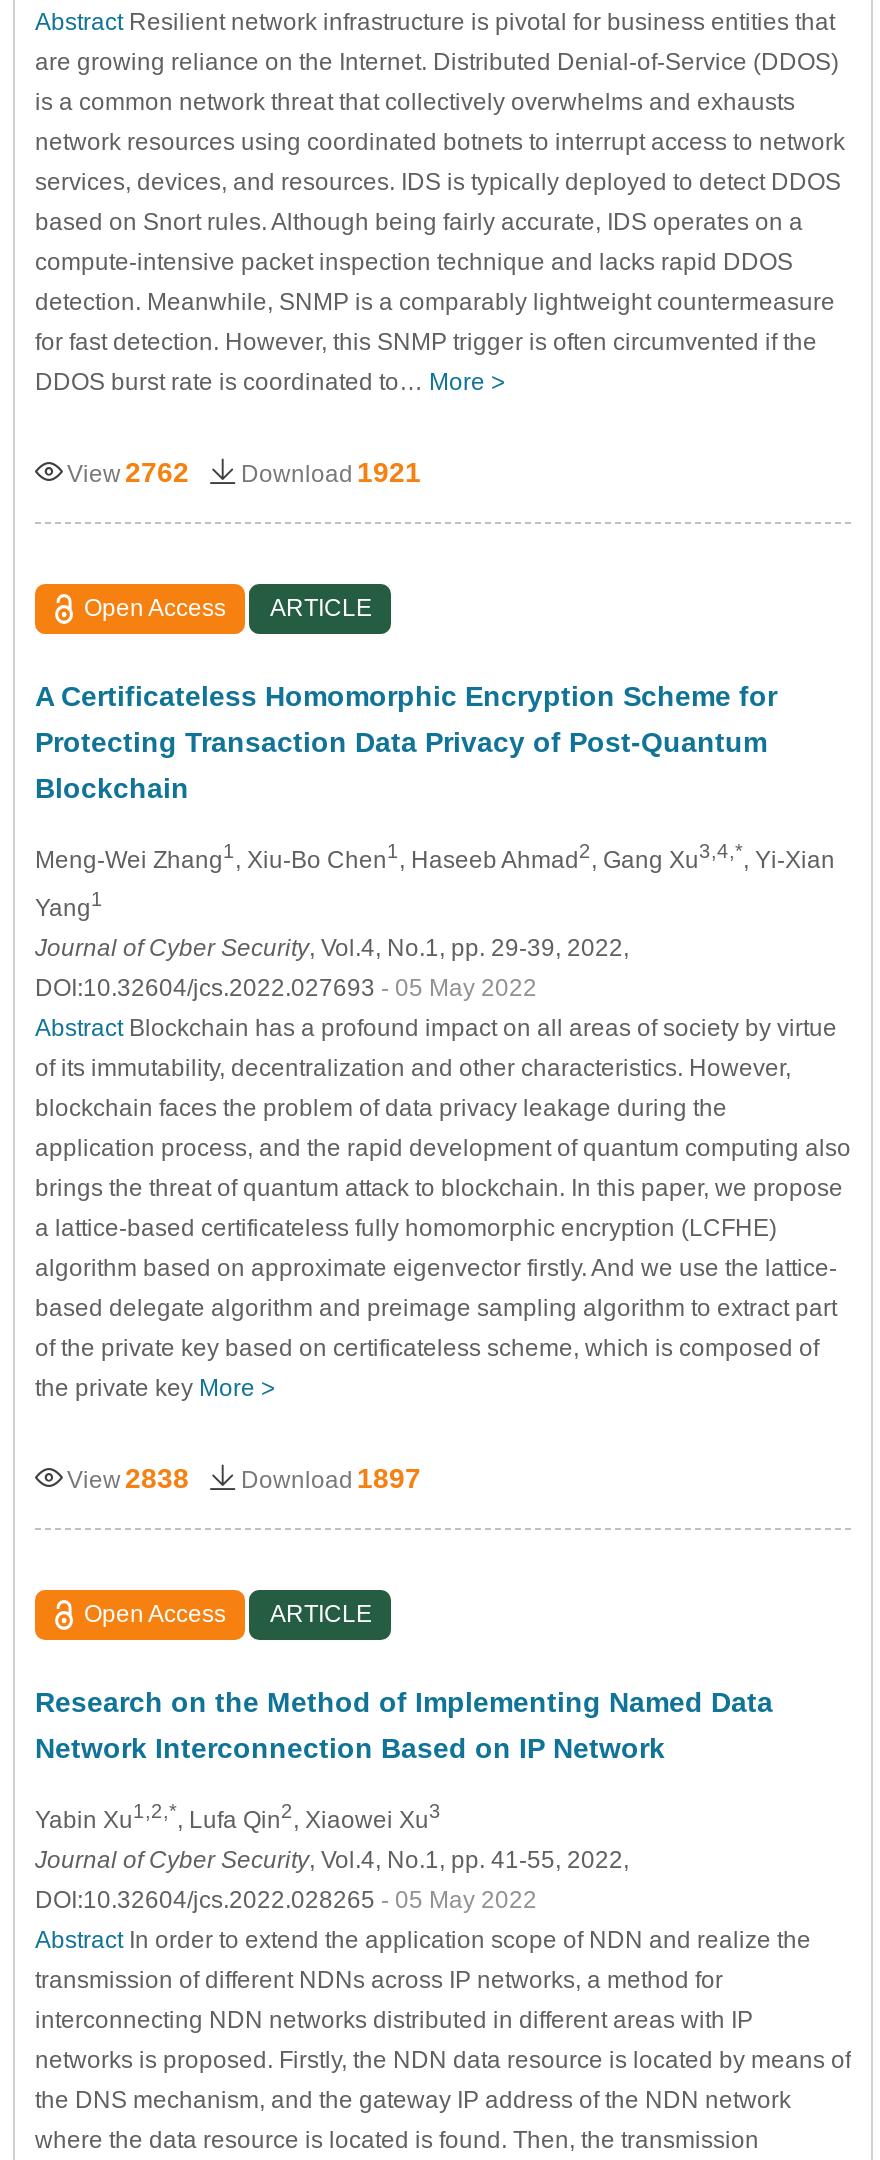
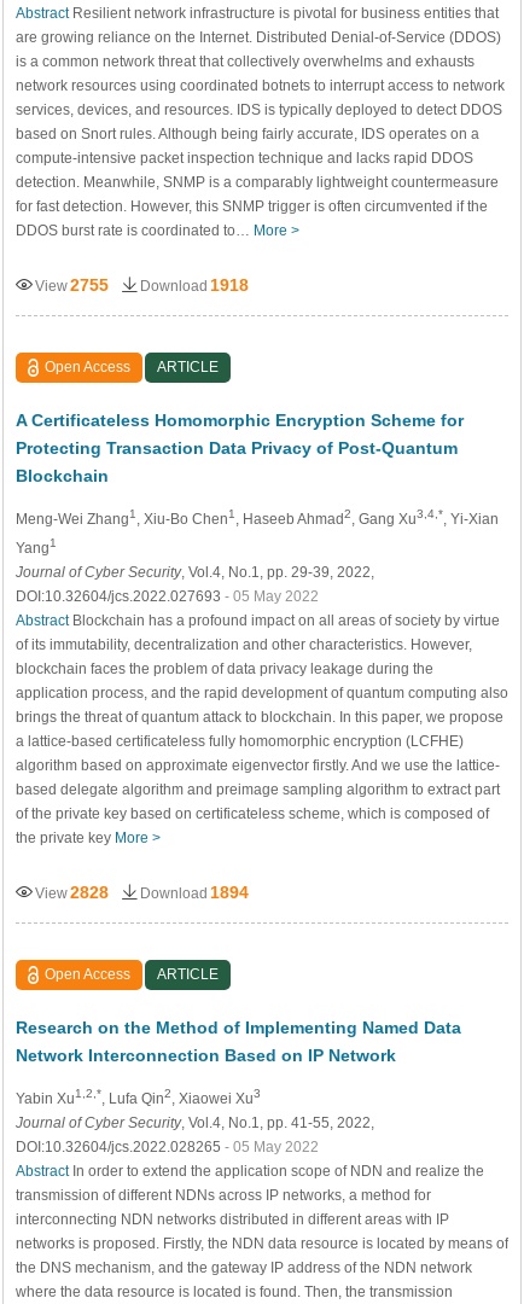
[67,455,189,487] View 2762 -> [35,275,109,294] View 2755
[241,455,421,487] Download 1921 -> [140,275,249,294] Download 1918
[67,1461,189,1493] View 2838 -> [35,882,109,901] View 2828
[241,1461,421,1493] Download 1897 -> [140,882,249,901] Download 1894

